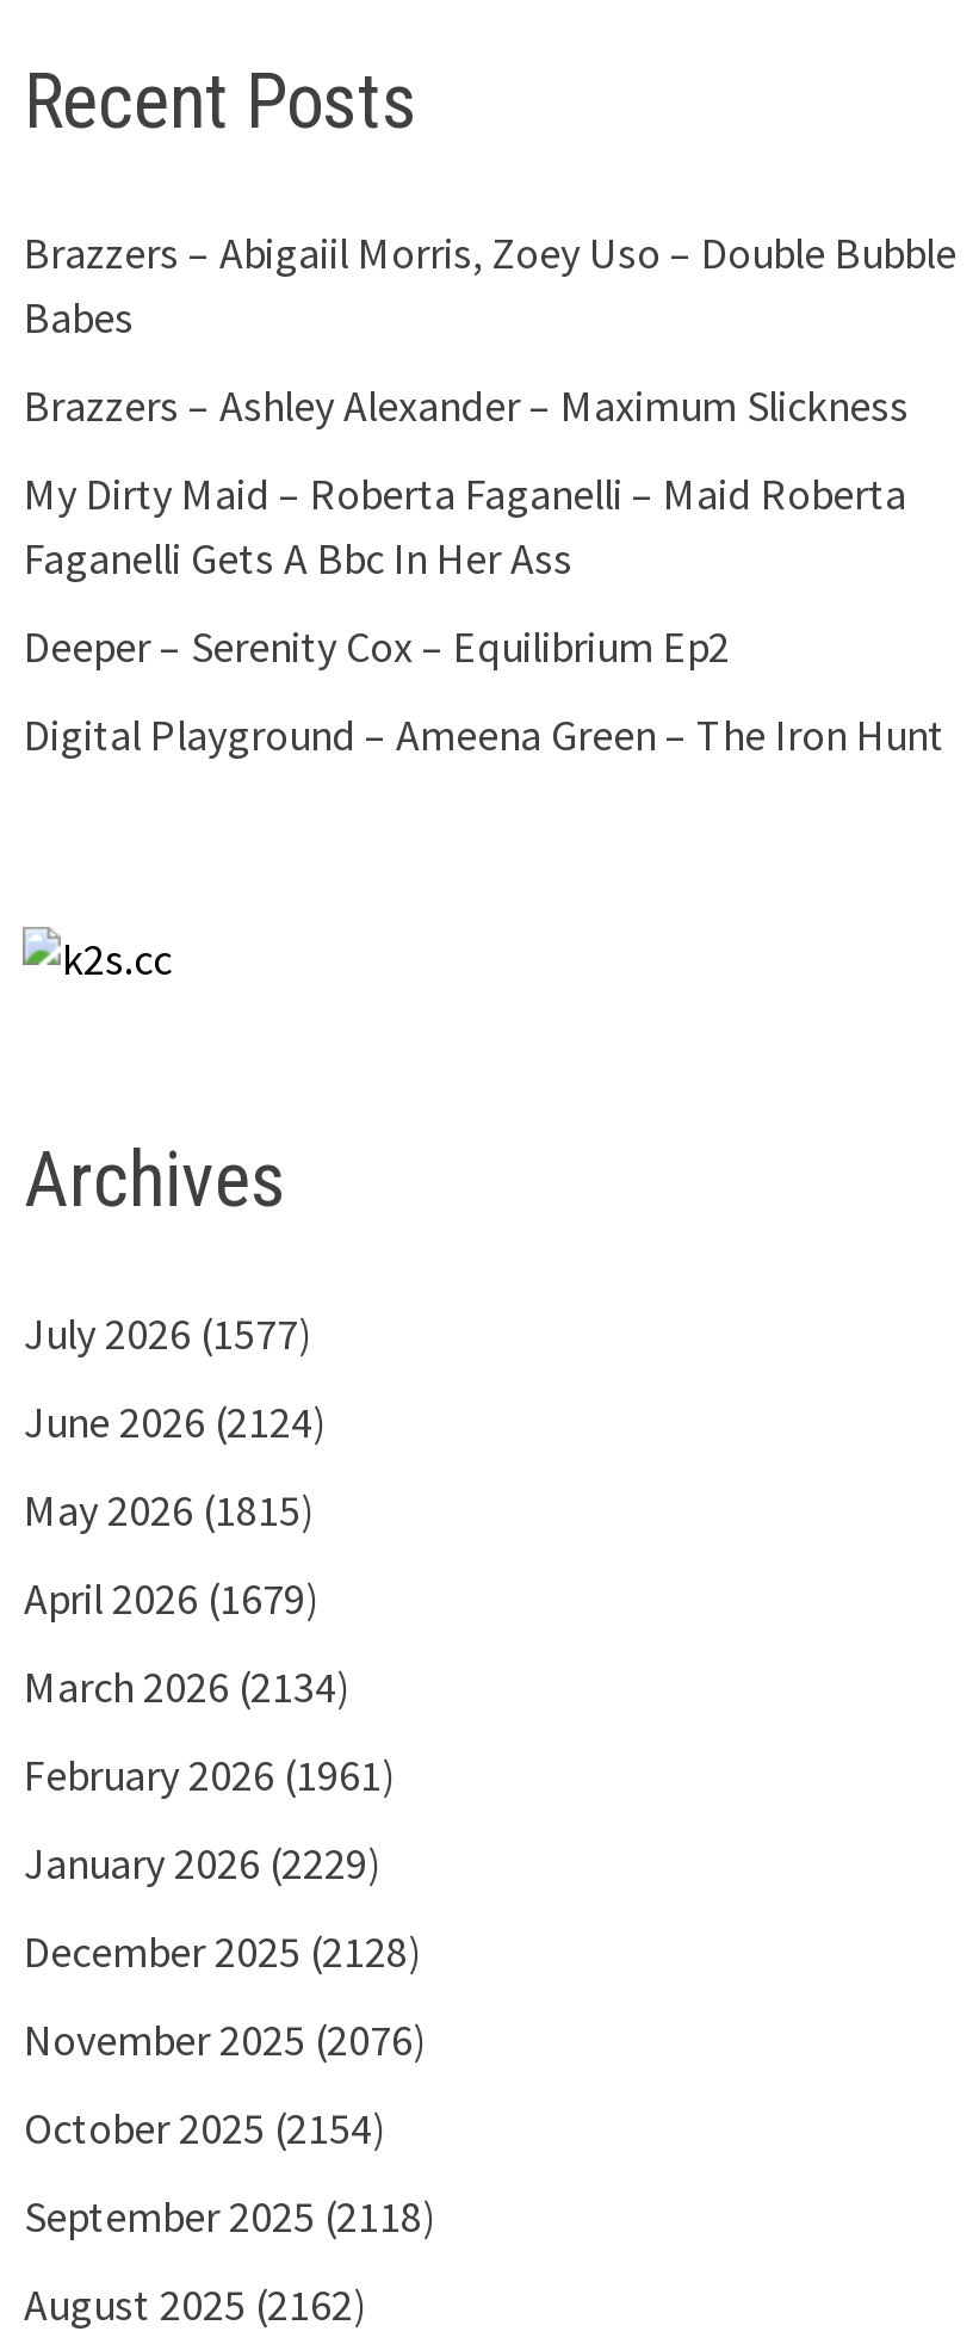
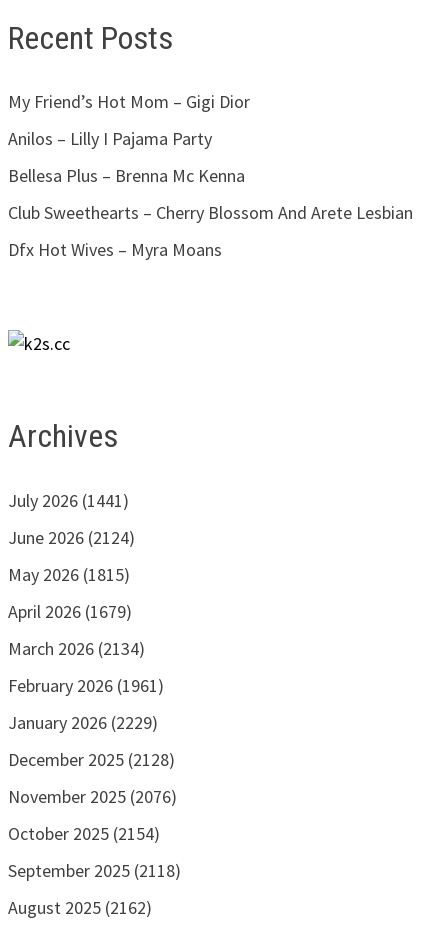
[24,226,956,345] Brazzers – Abigaiil Morris, Zoey Uso – Double Bubble | Babes -> [8,90,250,113] My Friend’s Hot Mom – Gigi Dior
[24,379,908,434] Brazzers – Ashley Alexander – Maximum Slickness -> [8,127,212,150] Anilos – Lilly I Pajama Party
[24,467,906,586] My Dirty Maid – Roberta Faganelli – Maid Roberta | Faganelli Gets A Bbc In Her Ass -> [8,164,245,187] Bellesa Plus – Brenna Mc Kenna
[24,620,730,675] Deeper – Serenity Cox – Equilibrium Ep2 -> [8,201,413,224] Club Sweethearts – Cherry Blossom And Arete Lesbian
[24,708,944,763] Digital Playground – Ameena Green – The Iron Hunt -> [8,238,222,261] Dfx Hot Wives – Myra Moans
[24,1306,312,1361] July 2026 (1577) -> [8,489,129,512] July 2026 (1441)

